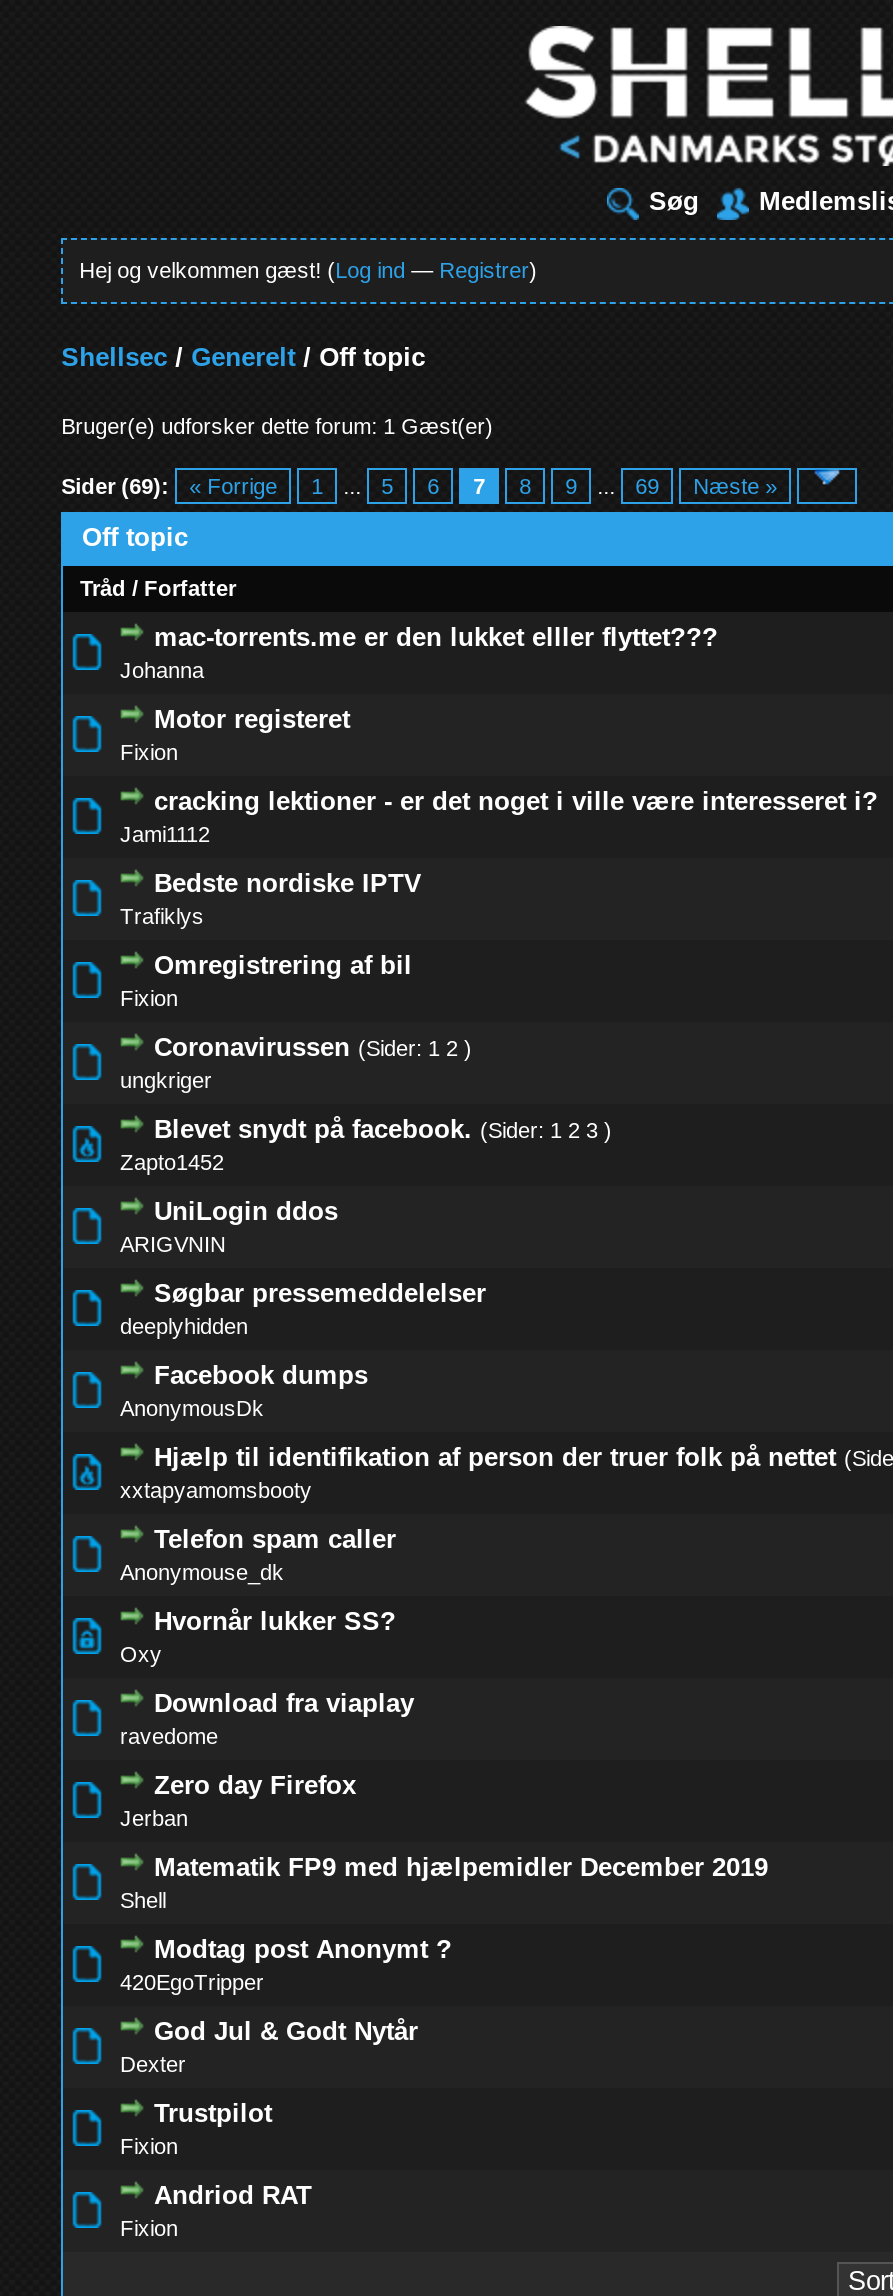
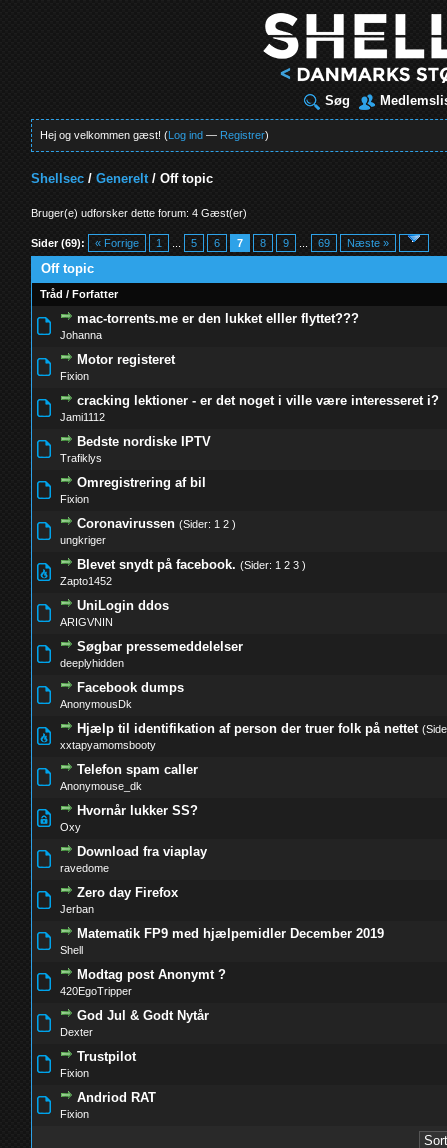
[61,414,493,438] Bruger(e) udforsker dette forum: 1 Gæst(er) -> [31,207,247,219] Bruger(e) udforsker dette forum: 4 Gæst(er)

